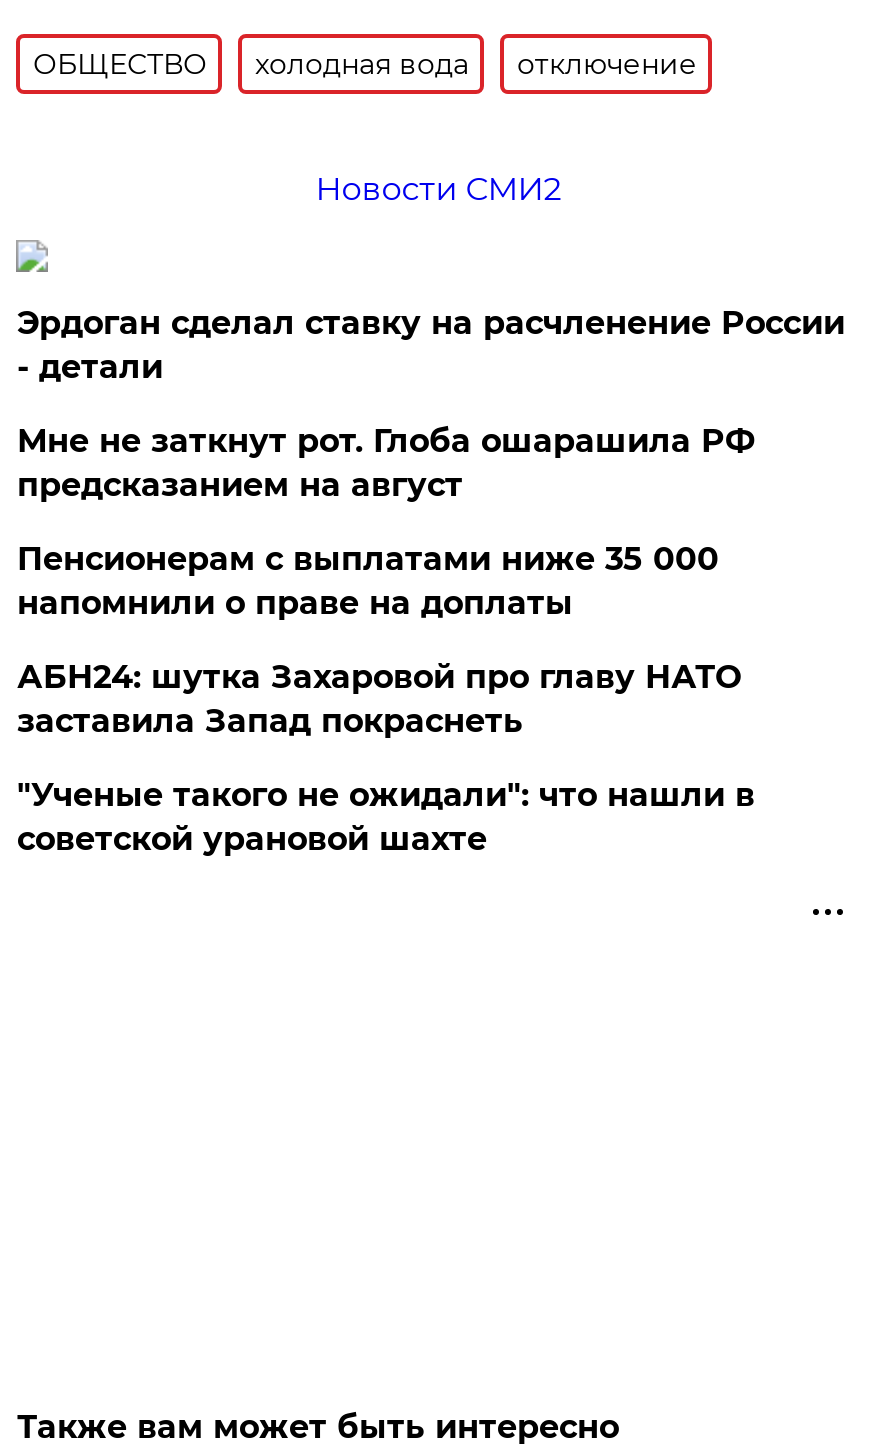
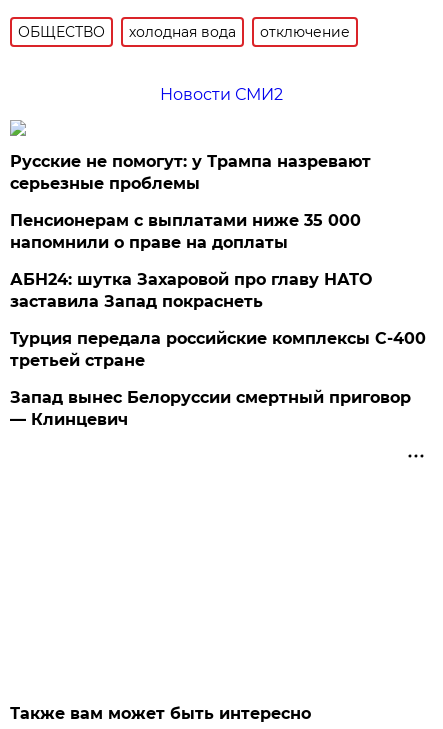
[17,304,845,504] Эрдоган сделал ставку на расчленение России | - детали | Мне не заткнут рот. Глоба ошарашила РФ | предсказанием на август -> [10,152,371,193] Русские не помогут: у Трампа назревают | серьезные проблемы
moved [17,540,741,740] -> [10,211,372,311]: Пенсионерам с выплатами ниже 35 000 | напомнили о праве на доплаты | АБН24: шутка Захаровой про главу НАТО | заставила Запад покраснеть
[17,776,755,858] "Ученые такого не ожидали": что нашли в | советской урановой шахте -> [10,329,426,429] Турция передала российские комплексы С-400 | третьей стране | Запад вынес Белоруссии смертный приговор | — Клинцевич

